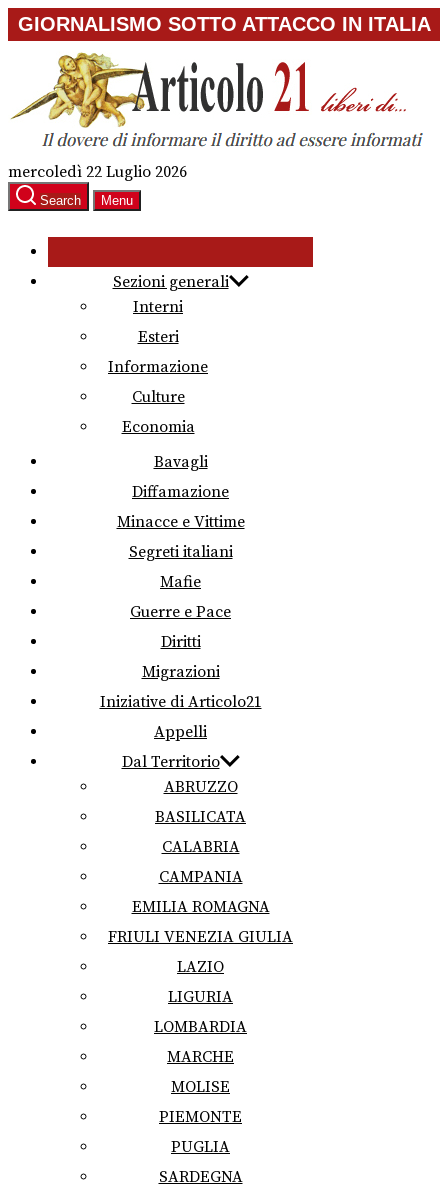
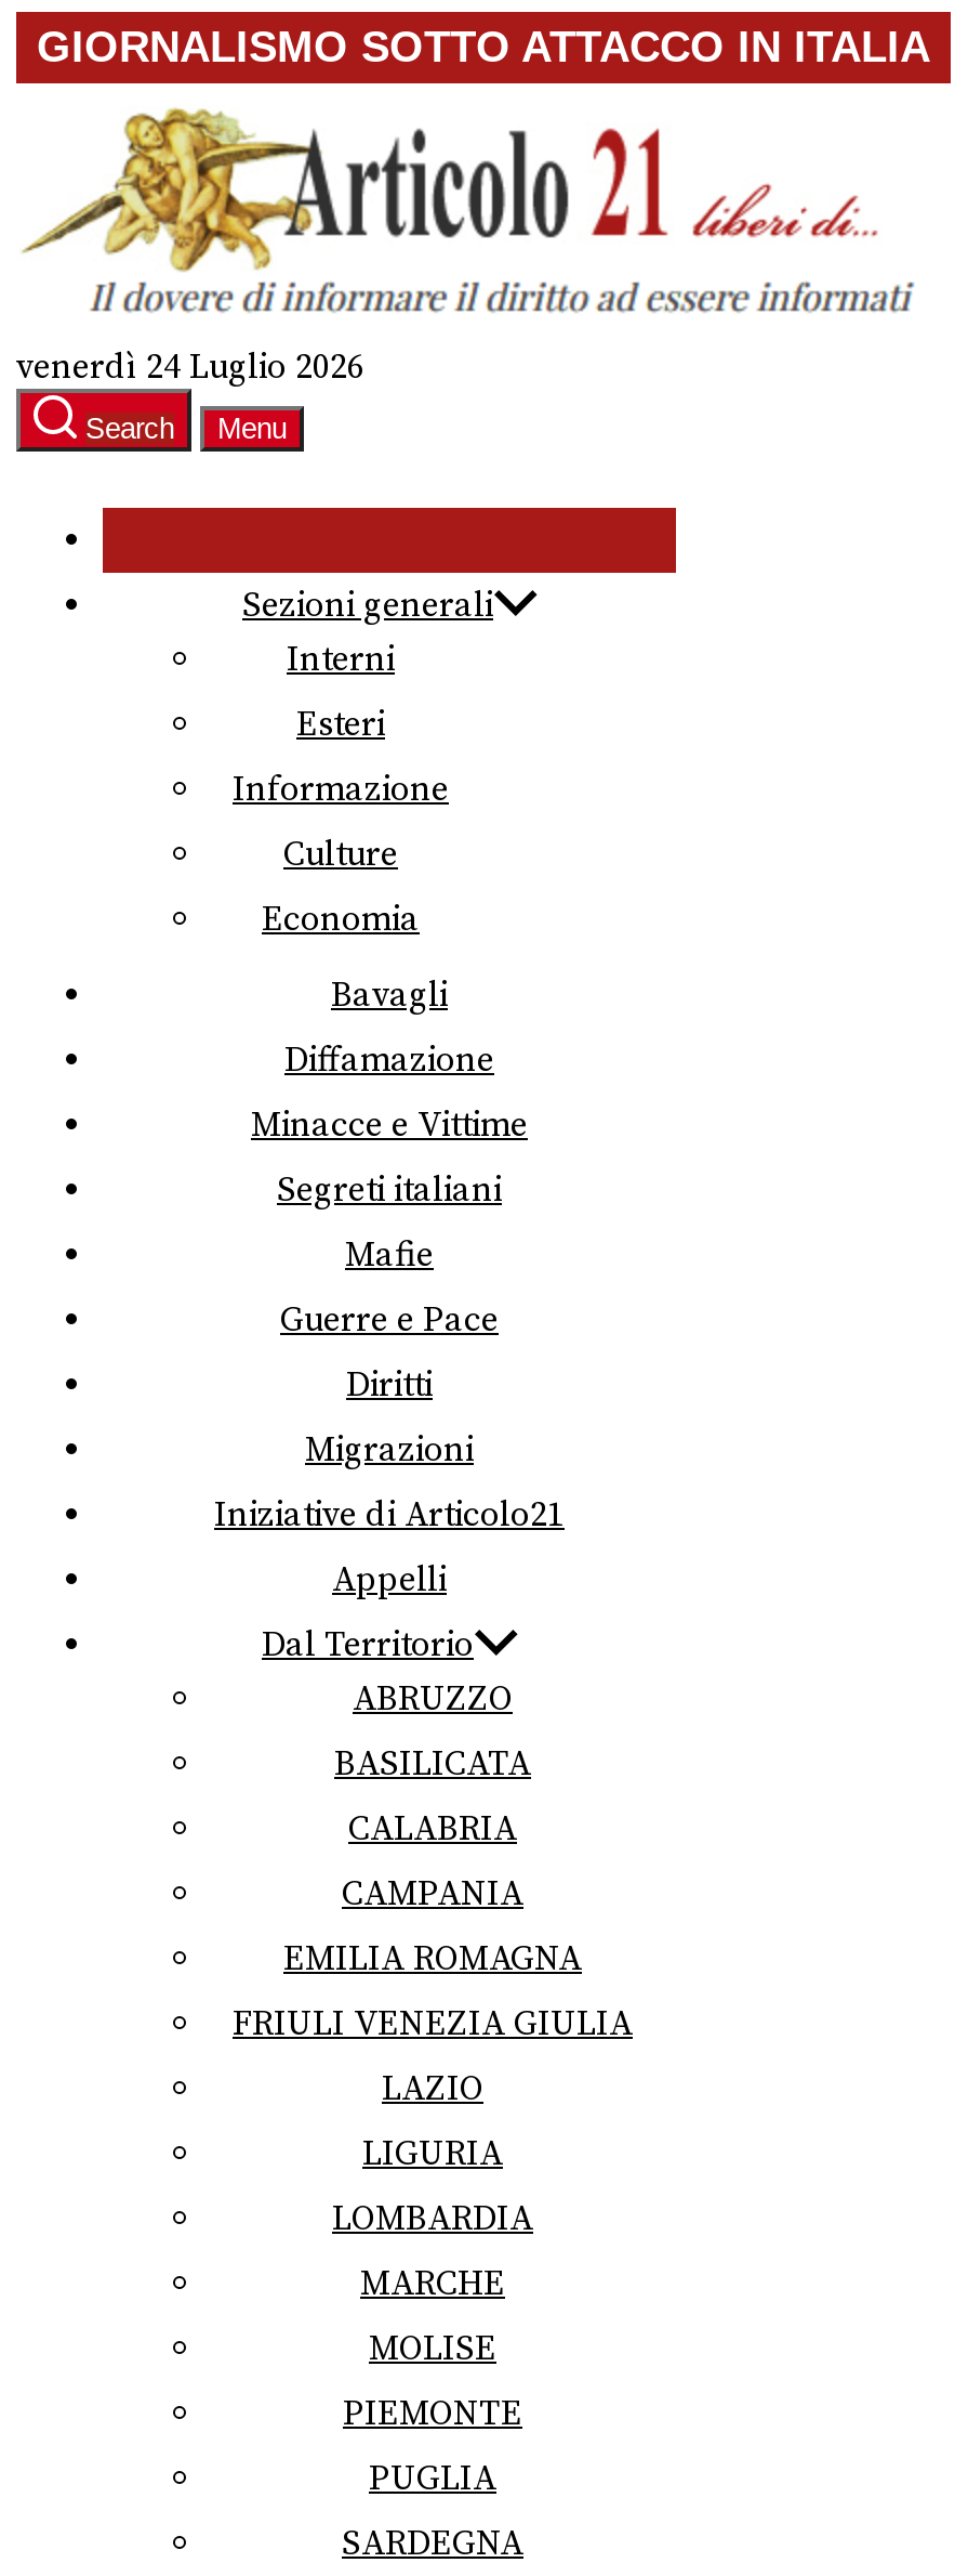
[8,162,187,182] mercoledì 22 Luglio 2026 -> [16,345,364,389] venerdì 24 Luglio 2026

